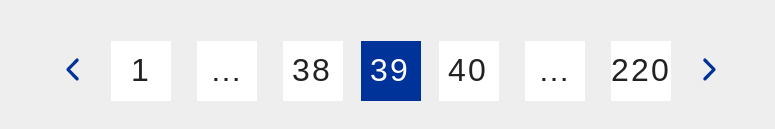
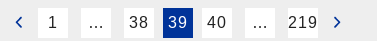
[611,53,671,87] 220 -> [288,14,318,31] 219

